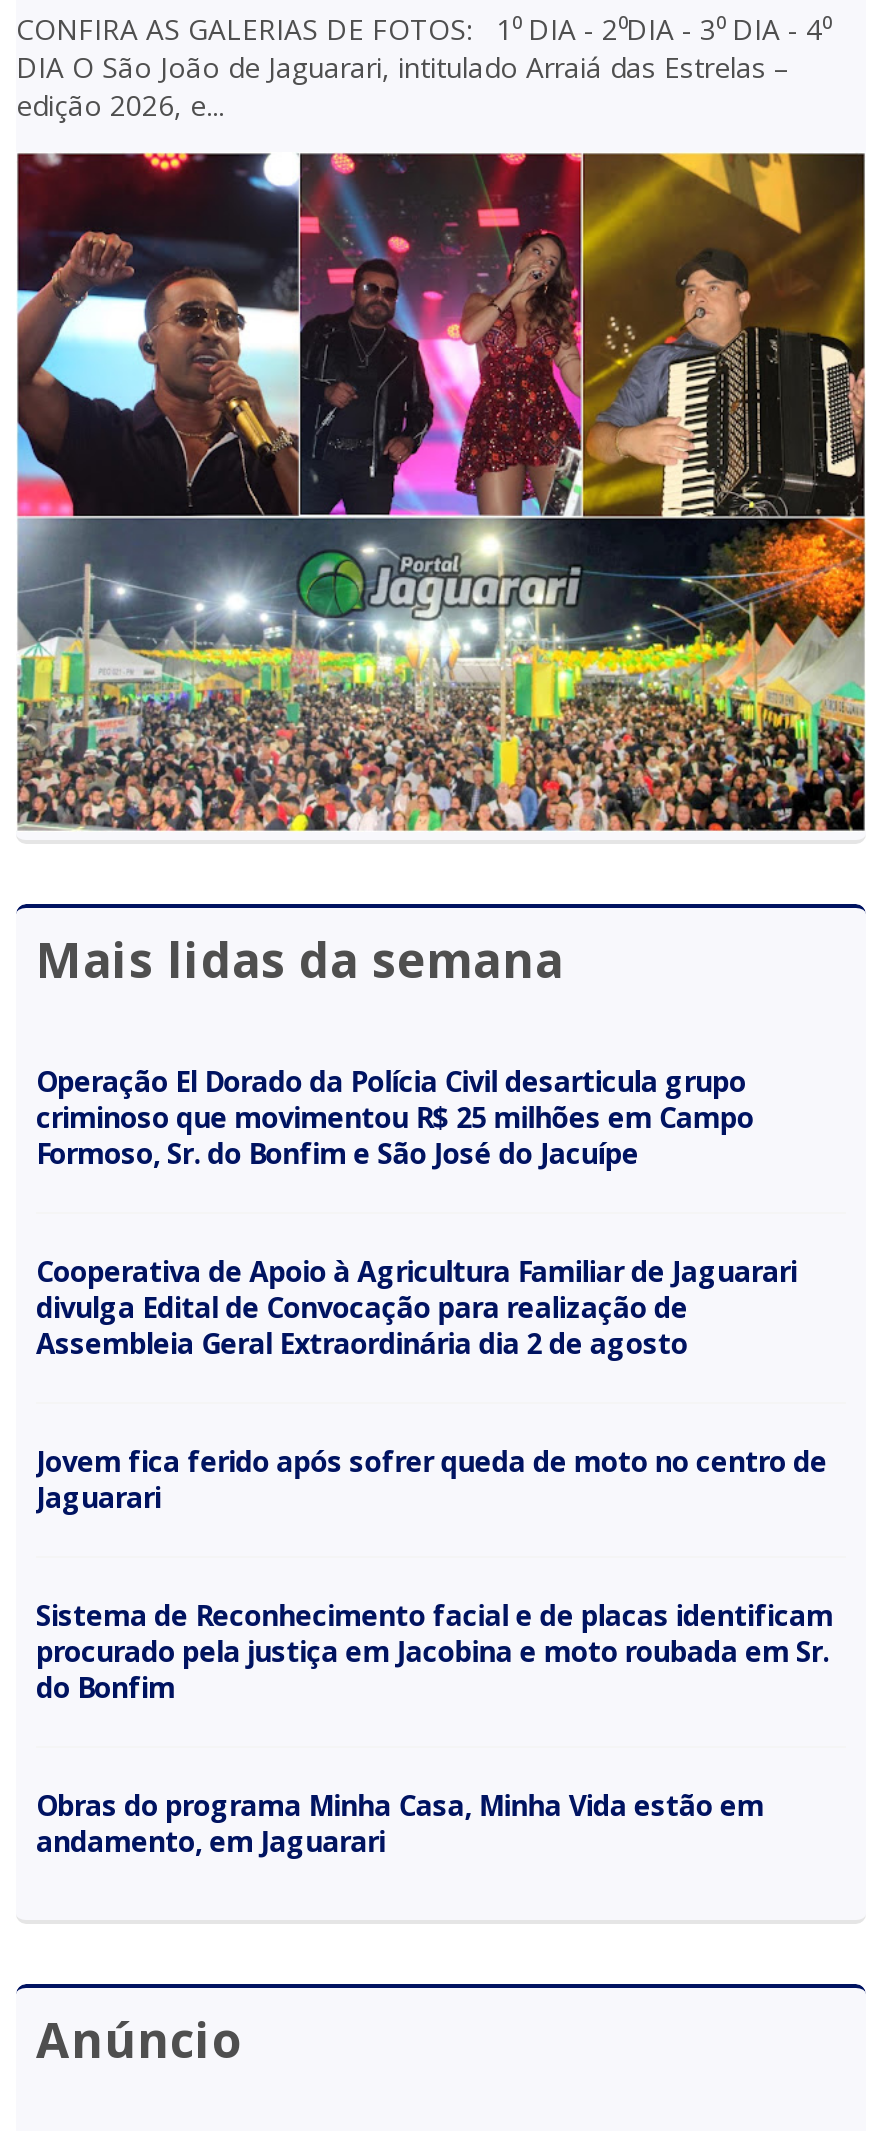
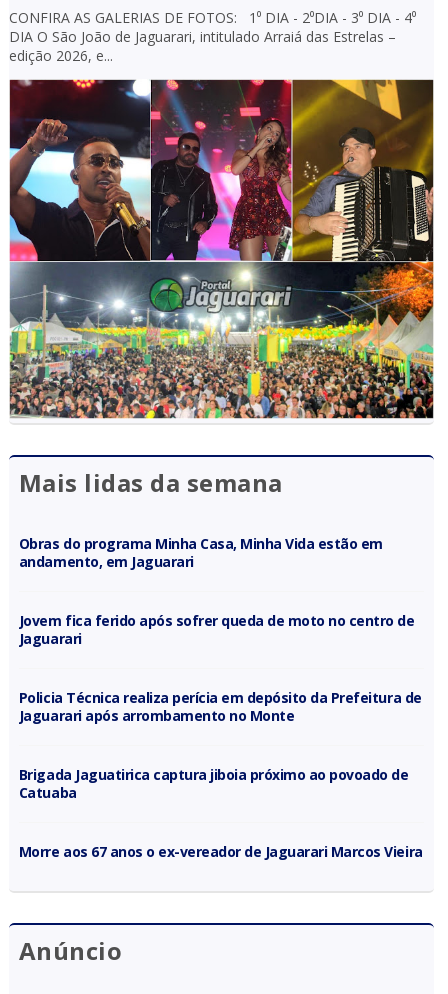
[36,1061,833,1705] Operação El Dorado da Polícia Civil desarticula grupo | criminoso que movimentou R$ 25 milhões em Campo | Formoso, Sr. do Bonfim e São José do Jacuípe | Cooperativa de Apoio à Agricultura Familiar de Jaguarari | divulga Edital de Convocação para realização de | Assembleia Geral Extraordinária dia 2 de agosto | Sistema de Reconhecimento facial e de placas identificam | procurado pela justiça em Jacobina e moto roubada em Sr. | do Bonfim -> none
moved [36,1441,827,1515] -> [19,611,414,648]: Jovem fica ferido após sofrer queda de moto no centro de | Jaguarari
moved [36,1785,764,1859] -> [19,534,383,571]: Obras do programa Minha Casa, Minha Vida estão em | andamento, em Jaguarari
none -> [19,688,422,861] Policia Técnica realiza perícia em depósito da Prefeitura de | Jaguarari após arrombamento no Monte | Brigada Jaguatirica captura jiboia próximo ao povoado de | Catuaba | Morre aos 67 anos o ex-vereador de Jaguarari Marcos Vieira

